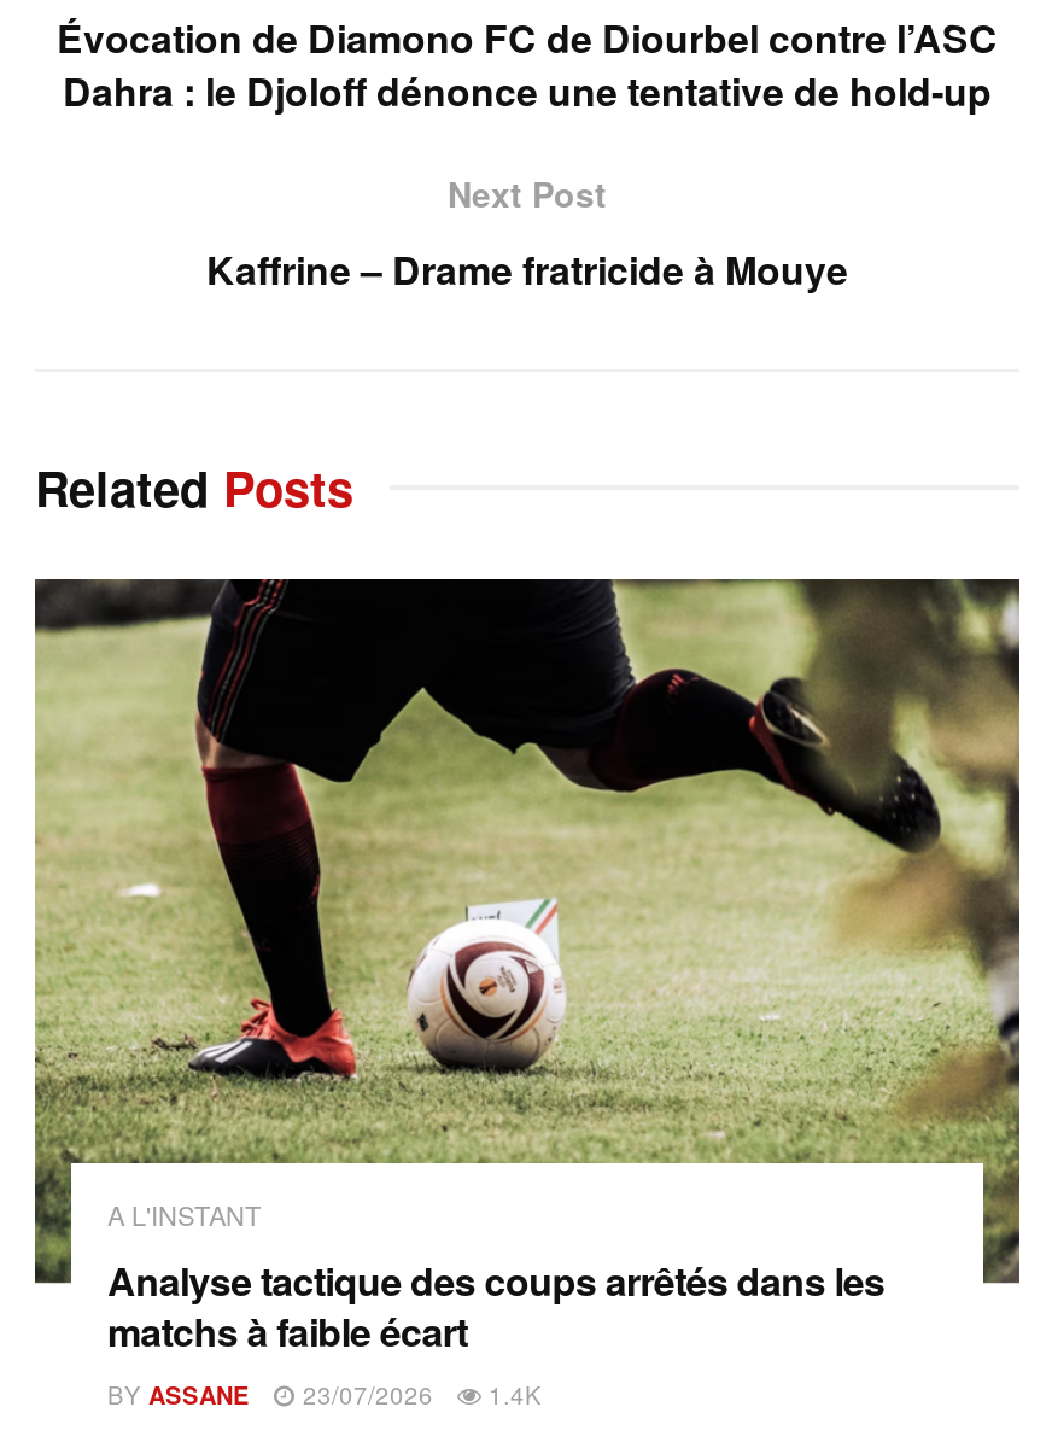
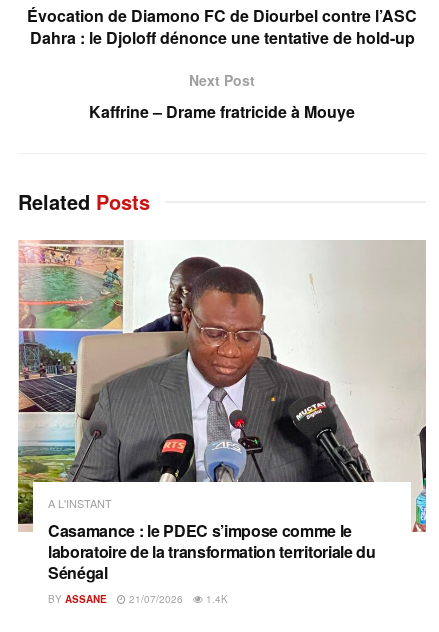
[33,577,1022,1358] [image] | Analyse tactique des coups arrêtés dans les | matchs à faible écart -> [17,239,427,583] [image] | Casamance : le PDEC s’impose comme le | laboratoire de la transformation territoriale du | Sénégal
[107,1377,542,1411] BY ASSANE 23/07/2026 1.4K -> [48,591,228,605] BY ASSANE 21/07/2026 1.4K

